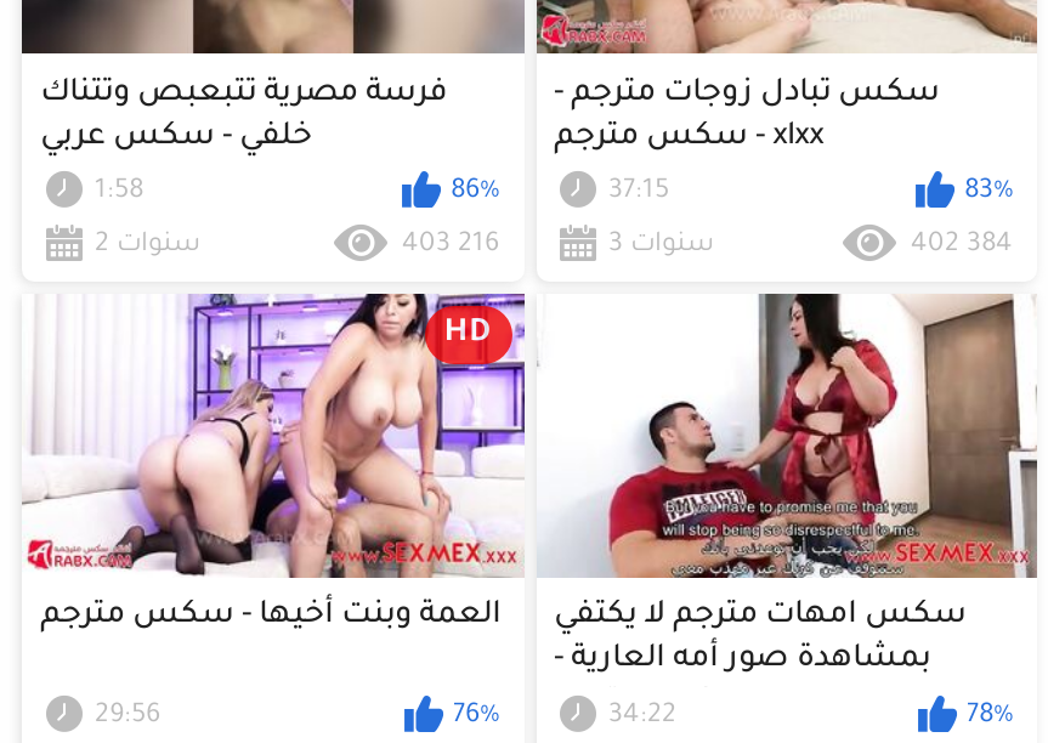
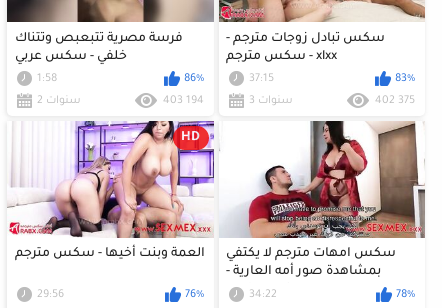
[402,231,499,261] 403 216 -> [162,95,203,107] 403 194
[911,231,1013,261] 402 384 -> [375,95,415,107] 402 375

